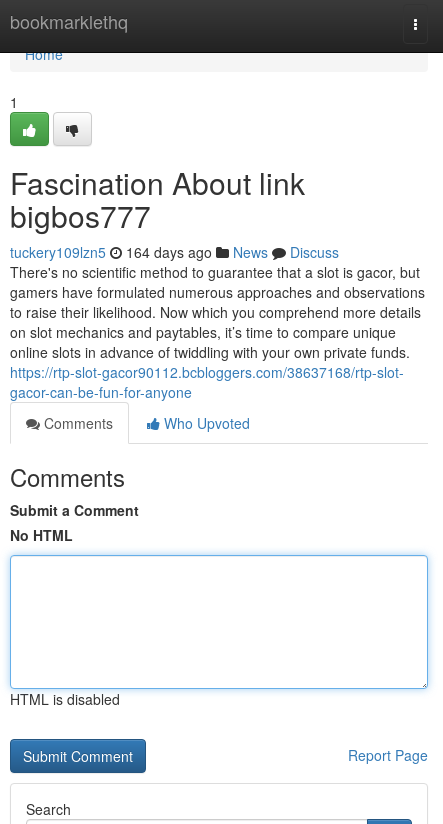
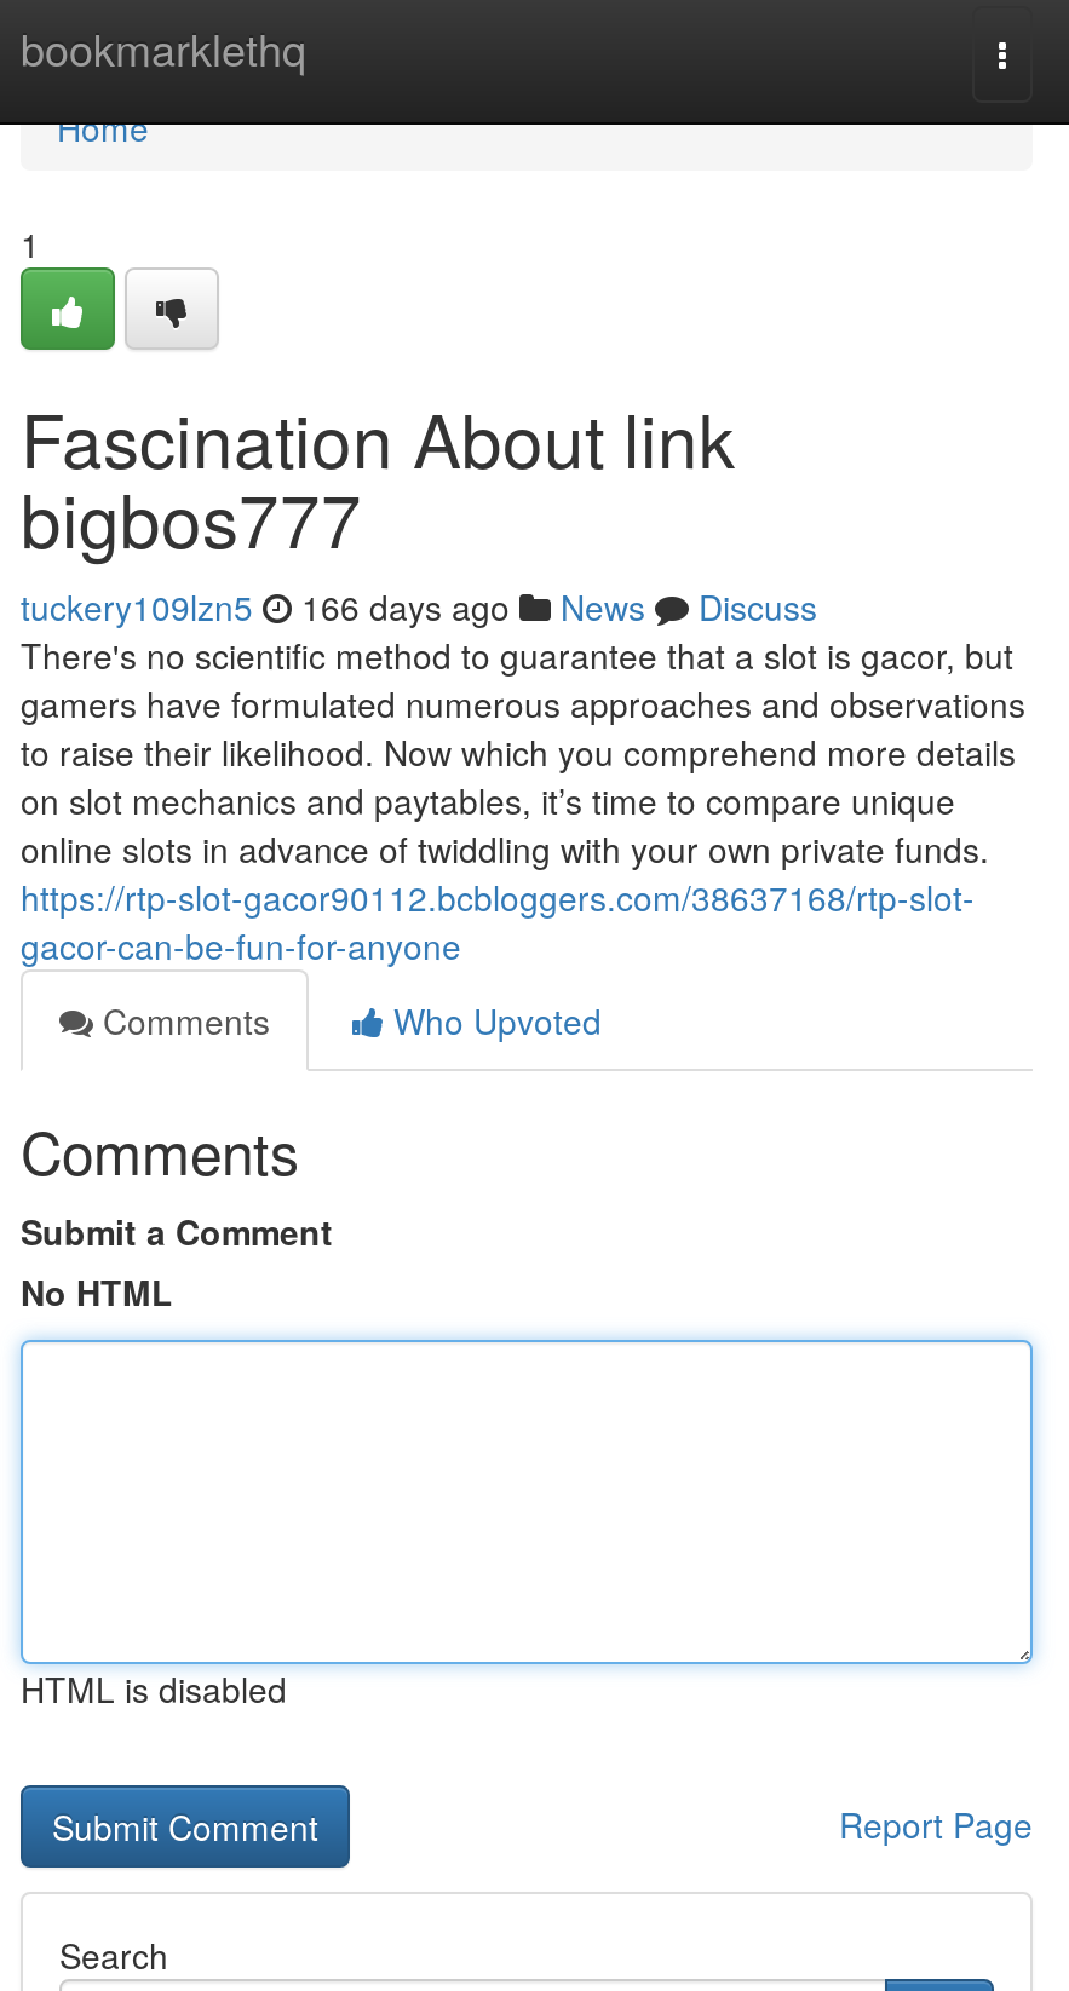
[10,242,339,262] tuckery109lzn5 164 days ago News Discuss -> [21,582,817,631] tuckery109lzn5 166 days ago News Discuss

